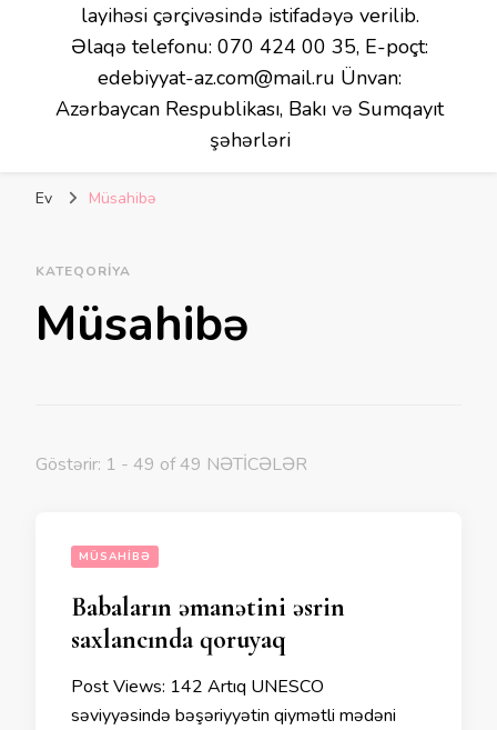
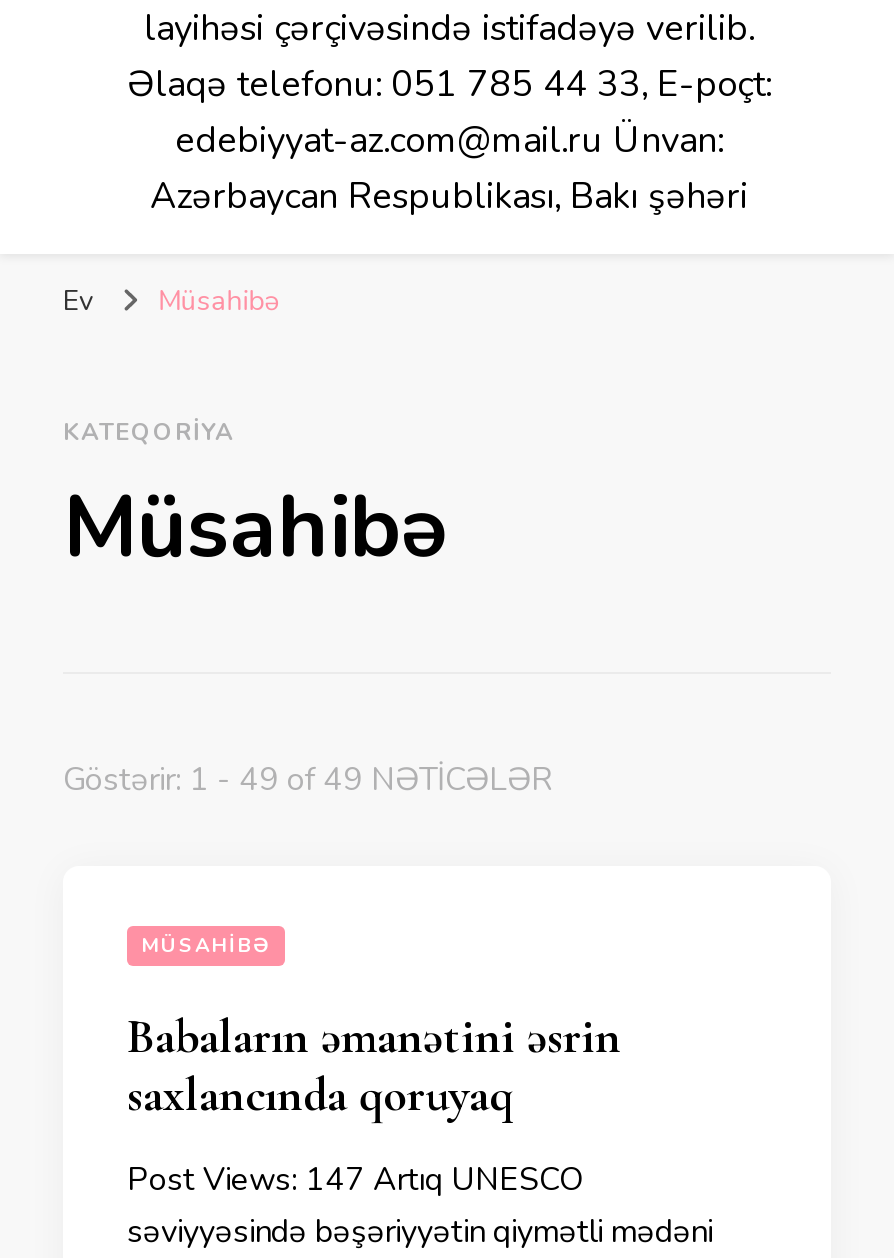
[71,33,428,60] Əlaqə telefonu: 070 424 00 35, E-poçt: -> [127,60,771,108] Əlaqə telefonu: 051 785 44 33, E-poçt:
[55,96,444,153] Azərbaycan Respublikası, Bakı və Sumqayıt | şəhərləri -> [150,172,748,220] Azərbaycan Respublikası, Bakı şəhəri
[71,674,324,699] Post Views: 142 Artıq UNESCO -> [127,1158,583,1202] Post Views: 147 Artıq UNESCO

